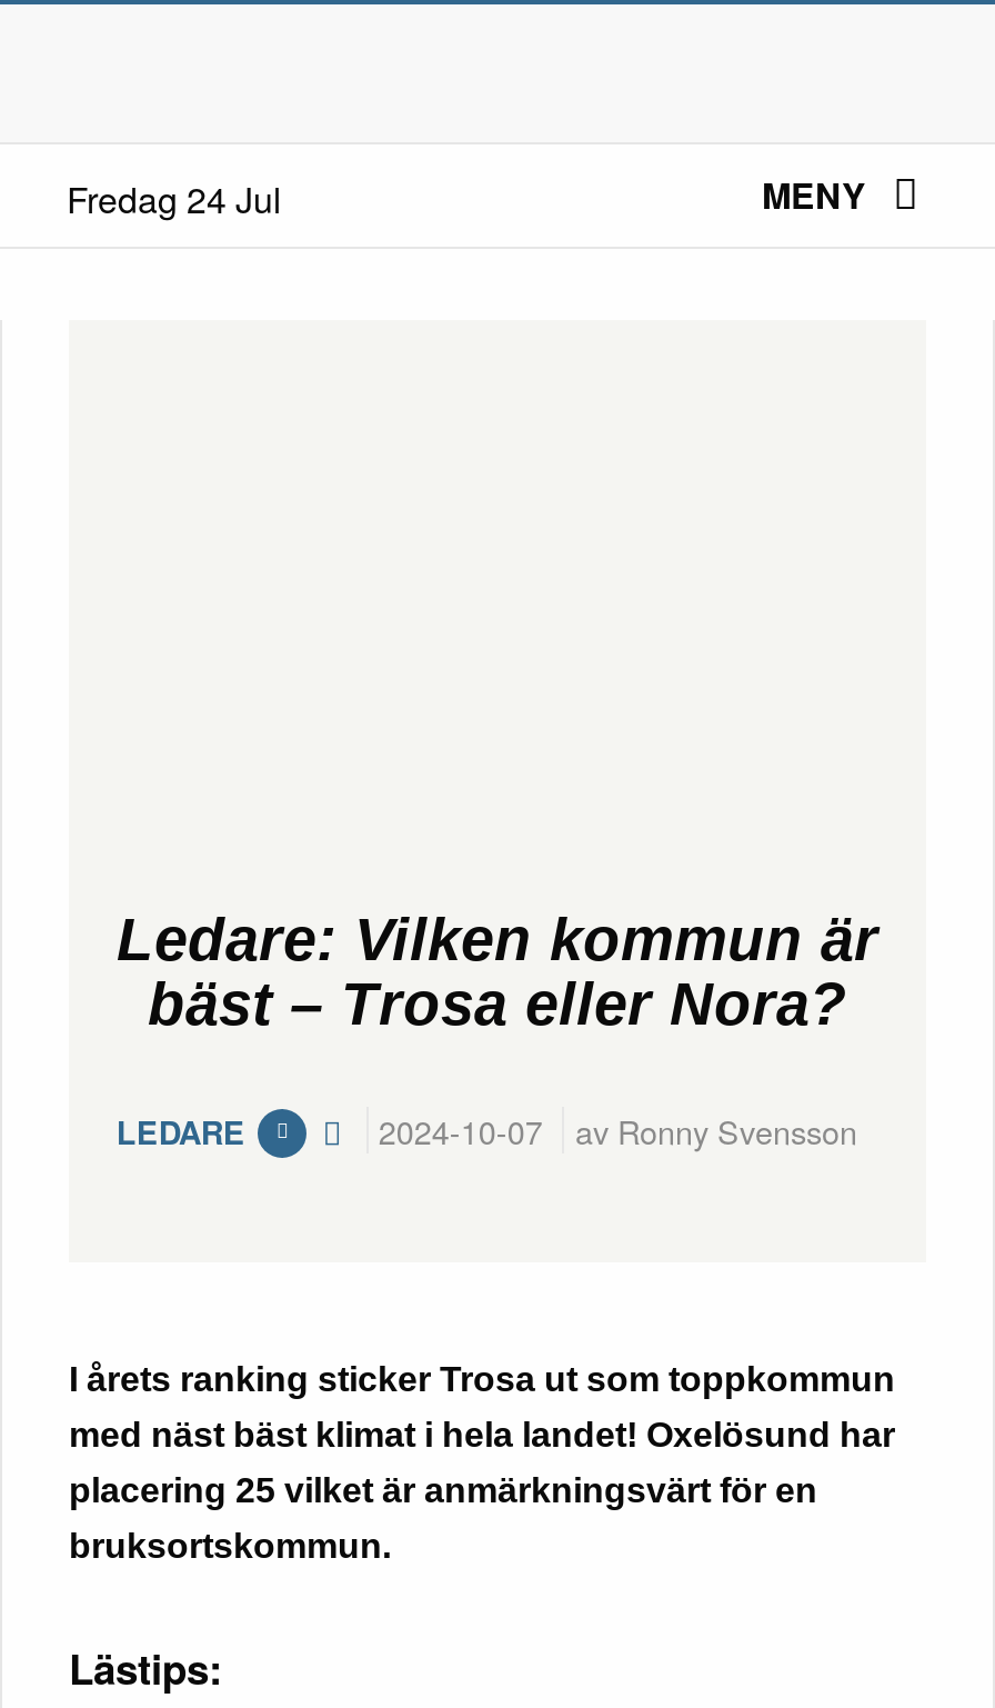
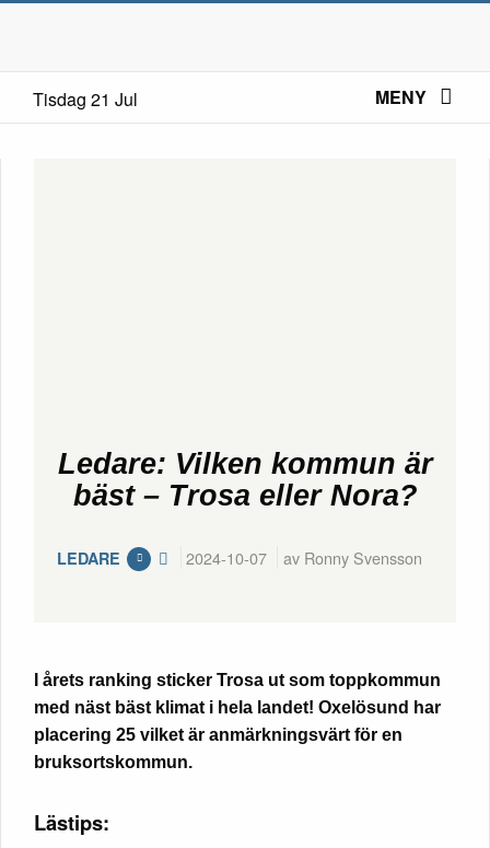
[67,173,282,224] Fredag 24 Jul -> [33,86,138,112] Tisdag 21 Jul

